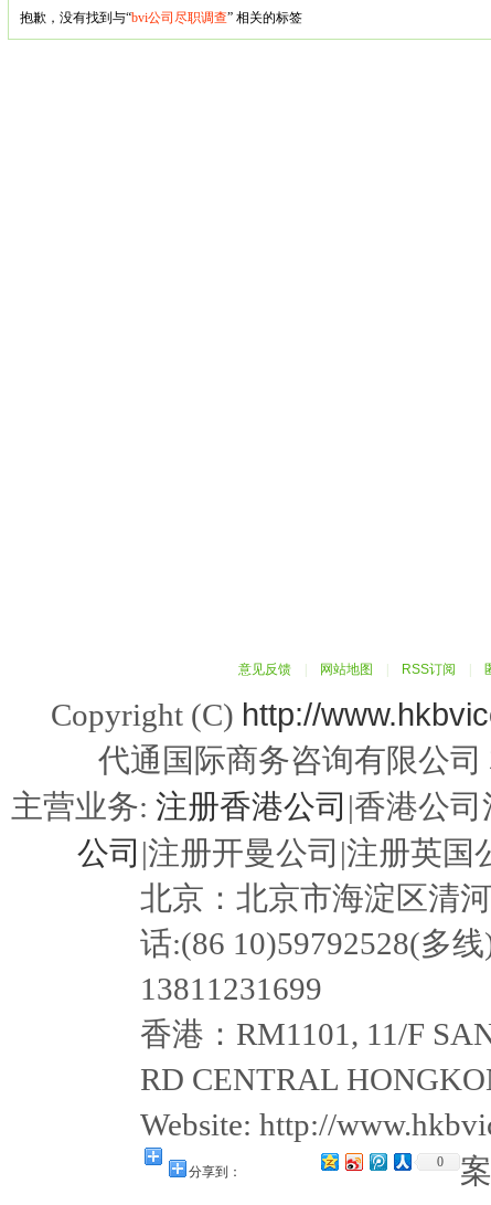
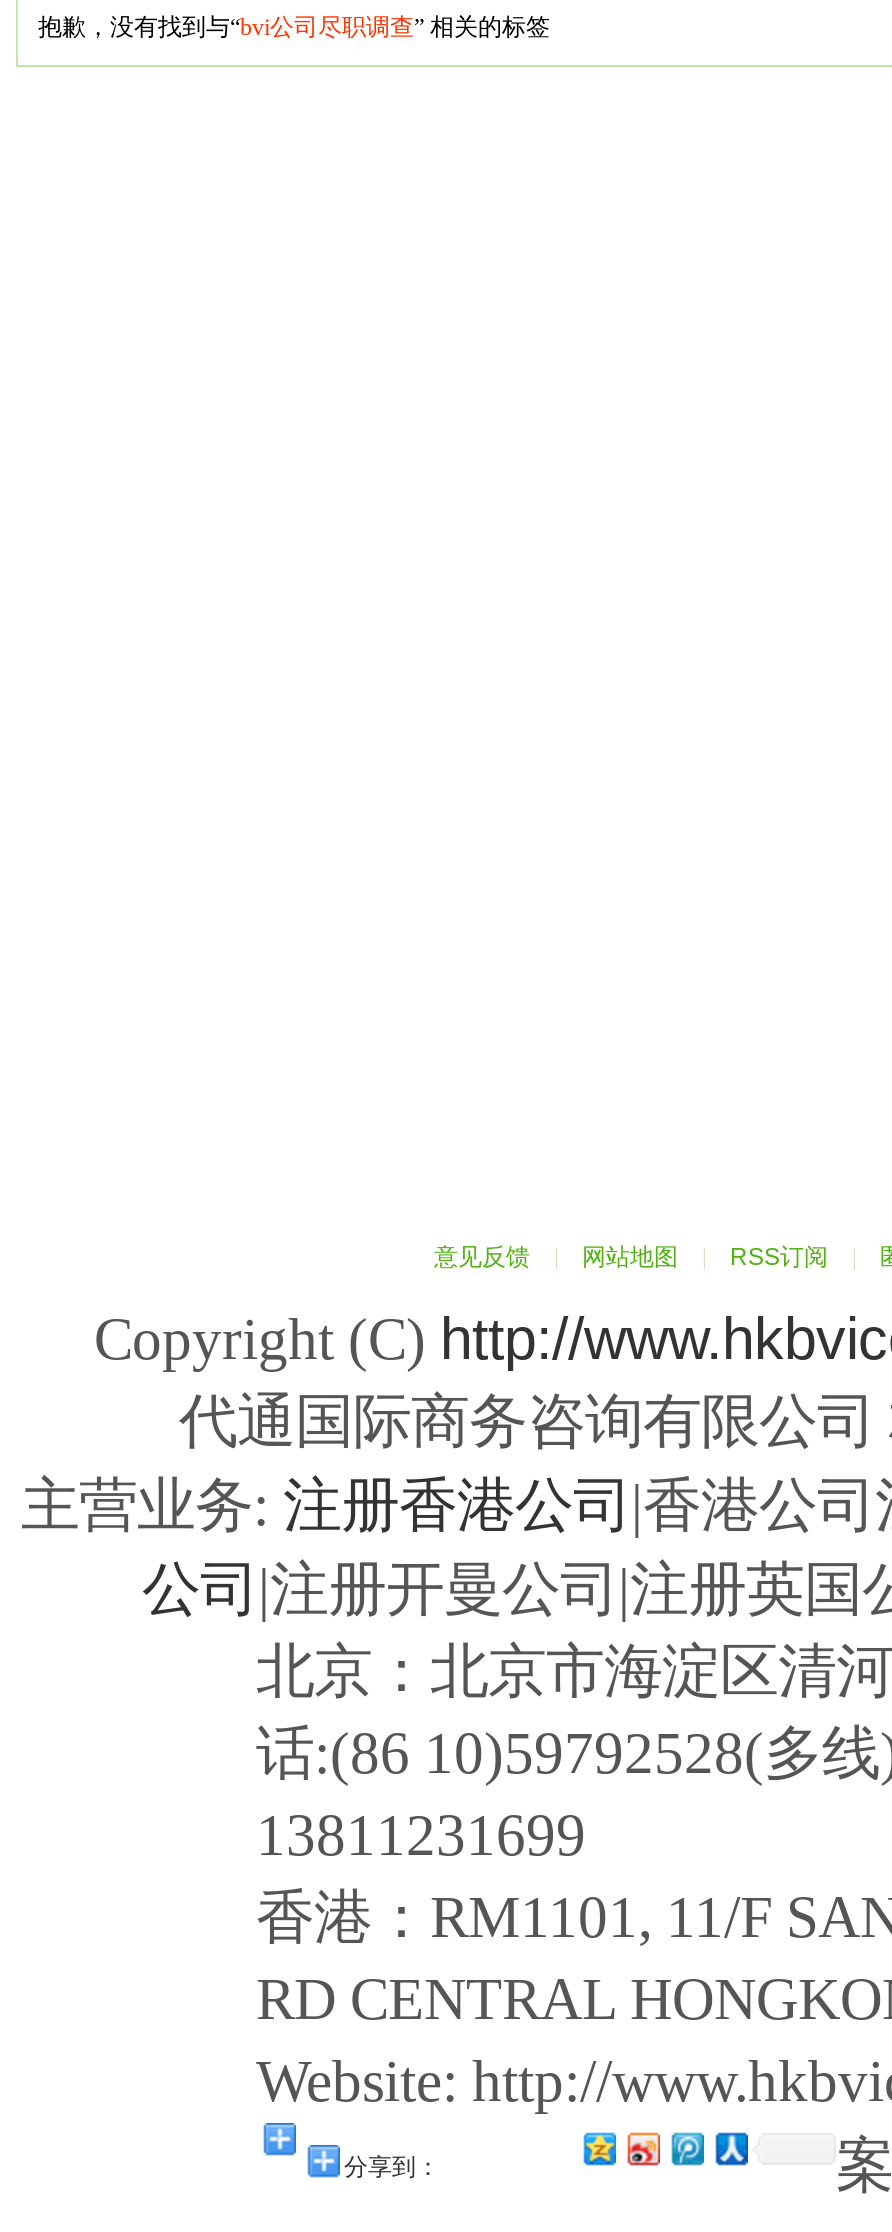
[436,1154,443,1170] 0 -> none

